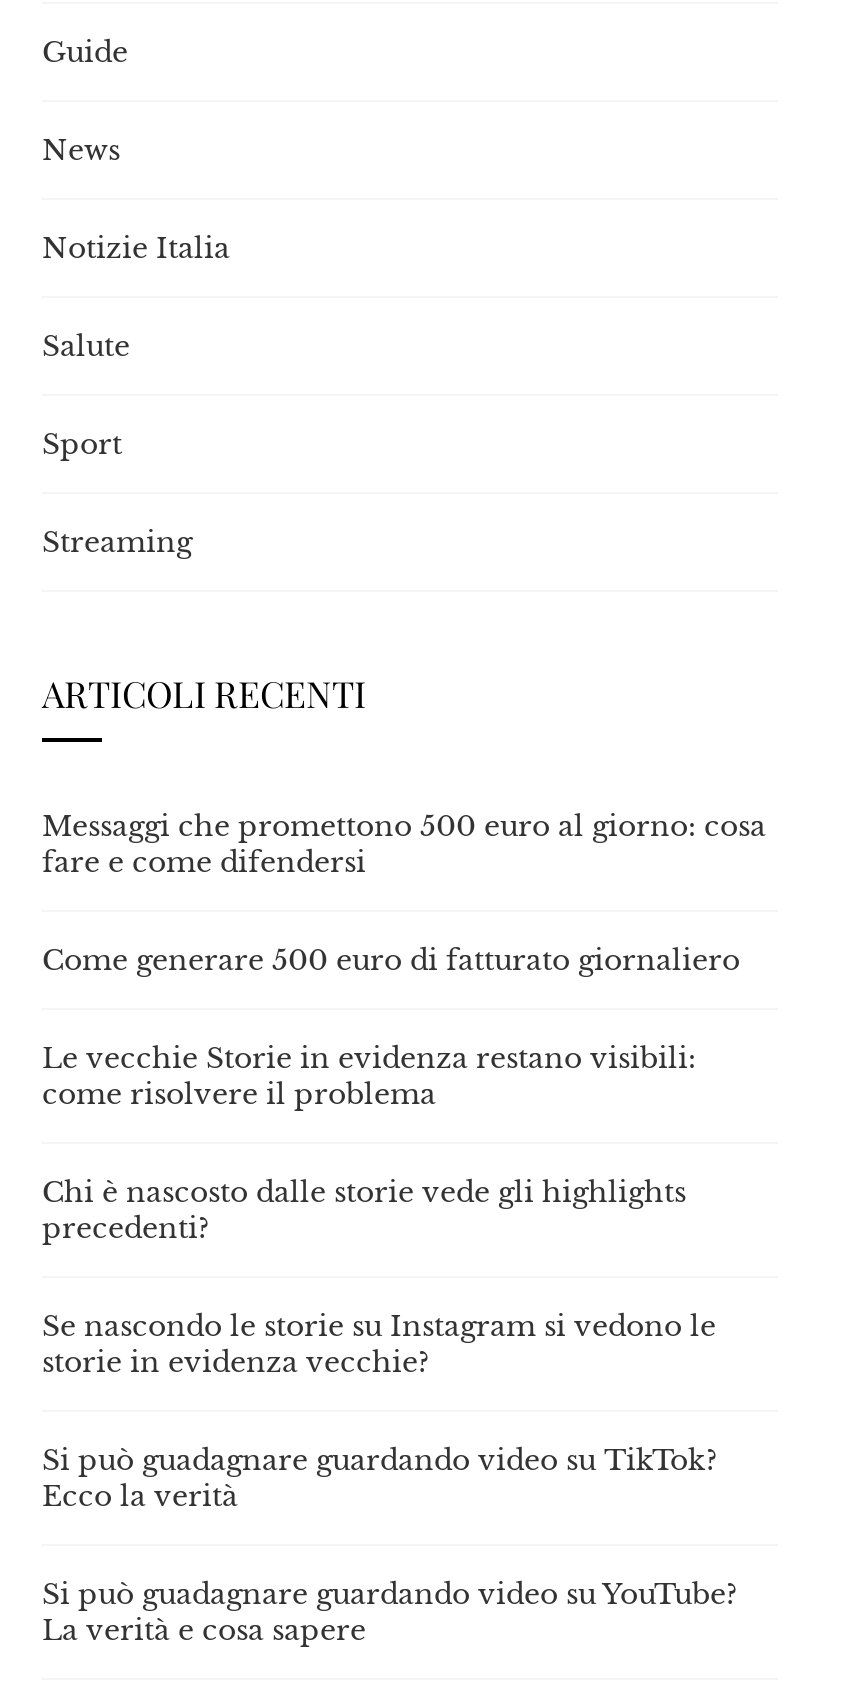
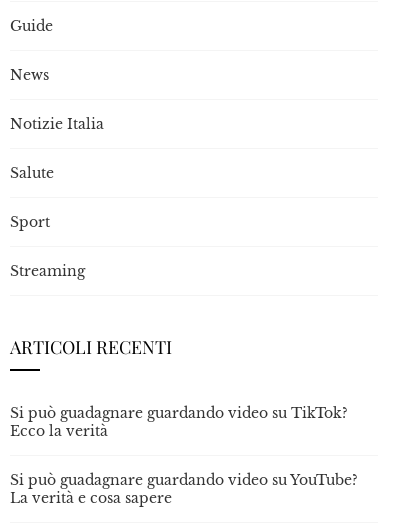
[42,808,766,1380] Messaggi che promettono 500 euro al giorno: cosa | fare e come difendersi | Come generare 500 euro di fatturato giornaliero | Le vecchie Storie in evidenza restano visibili: | come risolvere il problema | Chi è nascosto dalle storie vede gli highlights | precedenti? | Se nascondo le storie su Instagram si vedono le | storie in evidenza vecchie? -> none

